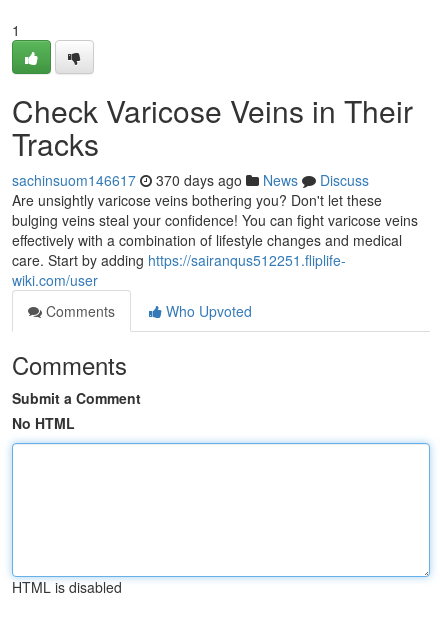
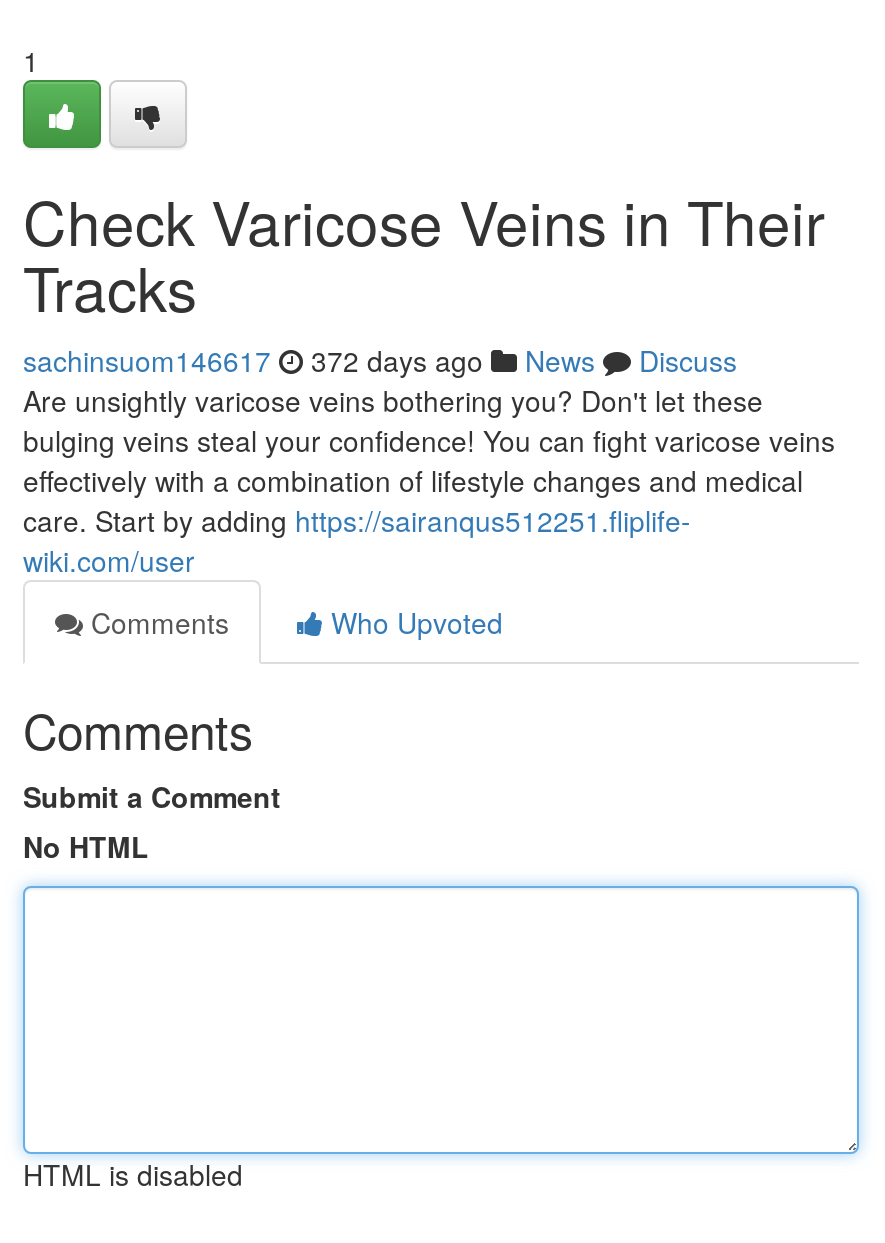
[12,170,369,190] sachinsuom146617 370 days ago News Discuss -> [23,340,737,380] sachinsuom146617 372 days ago News Discuss

